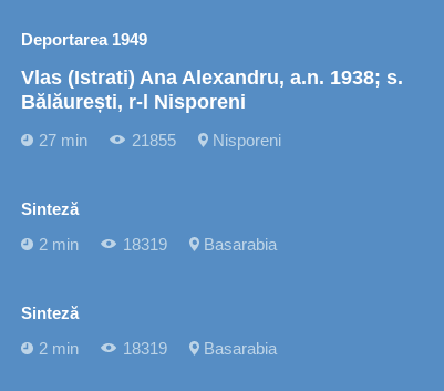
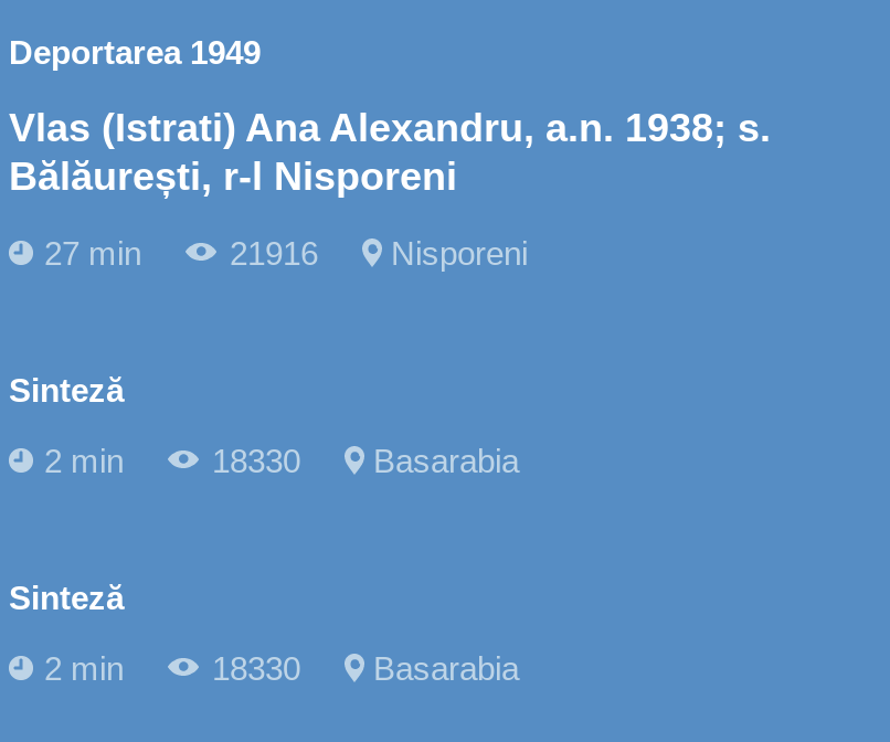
[132,131,281,150] 21855 Nisporeni -> [230,234,528,272] 21916 Nisporeni
[123,235,277,254] 18319 Basarabia -> [212,442,519,479] 18330 Basarabia
[123,339,277,358] 18319 Basarabia -> [212,649,519,687] 18330 Basarabia

